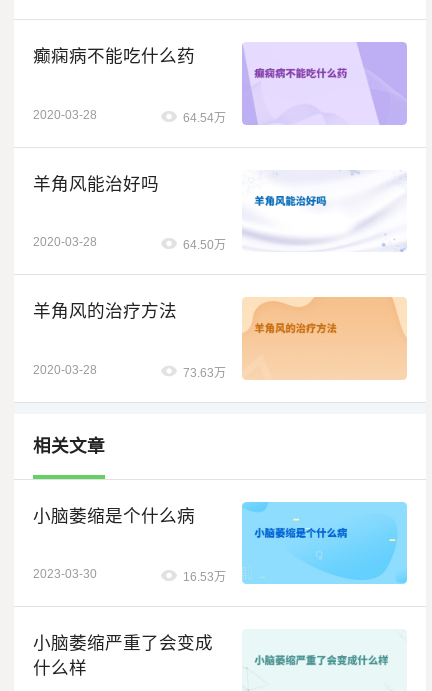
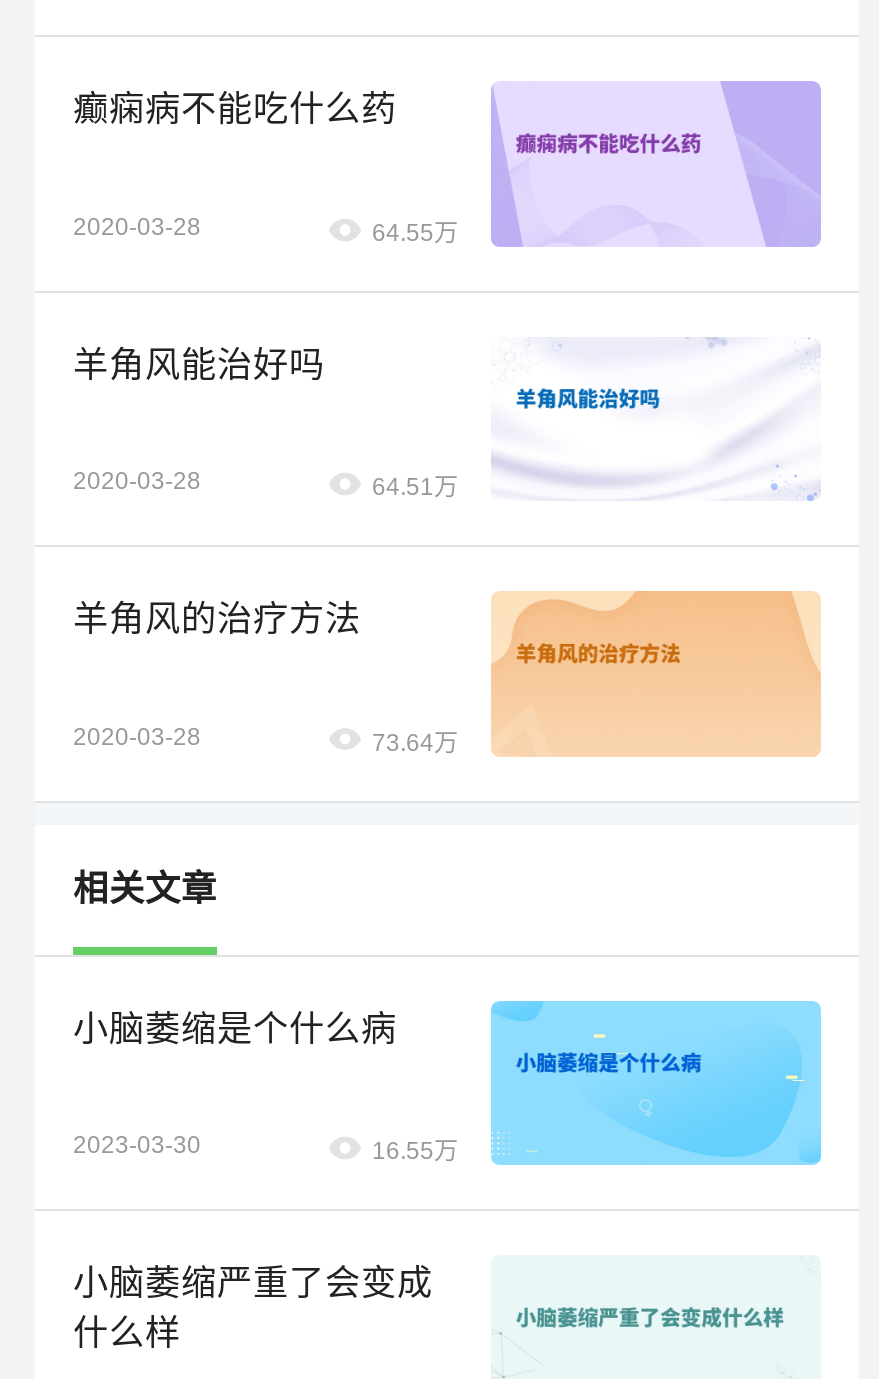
[182,111,225,125] 64.54万 -> [372,219,458,247] 64.55万
[182,238,225,252] 64.50万 -> [372,473,458,501] 64.51万
[182,366,225,380] 73.63万 -> [372,728,458,756] 73.64万
[182,570,225,584] 16.53万 -> [372,1137,458,1165] 16.55万

